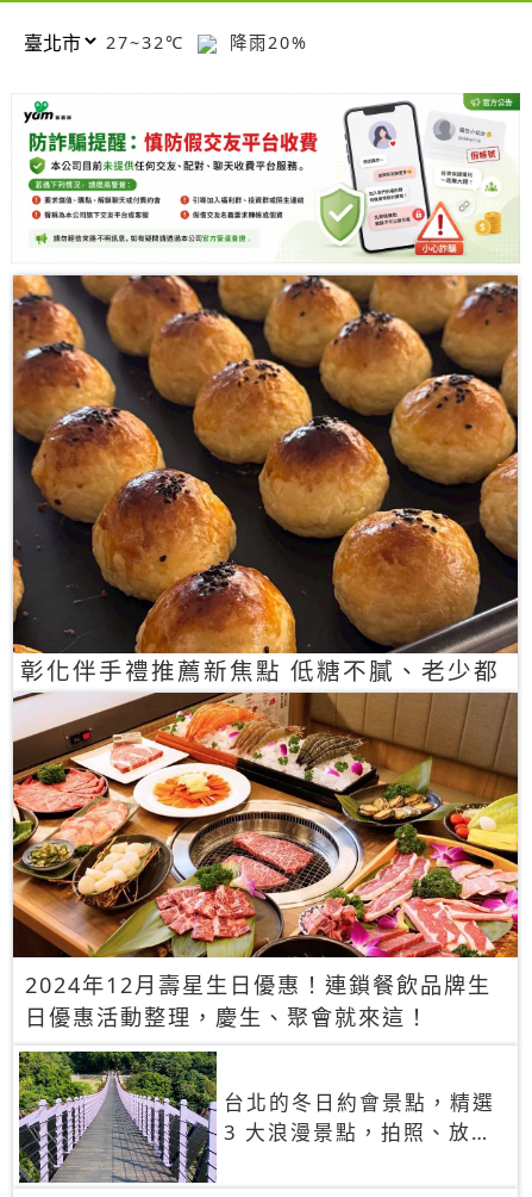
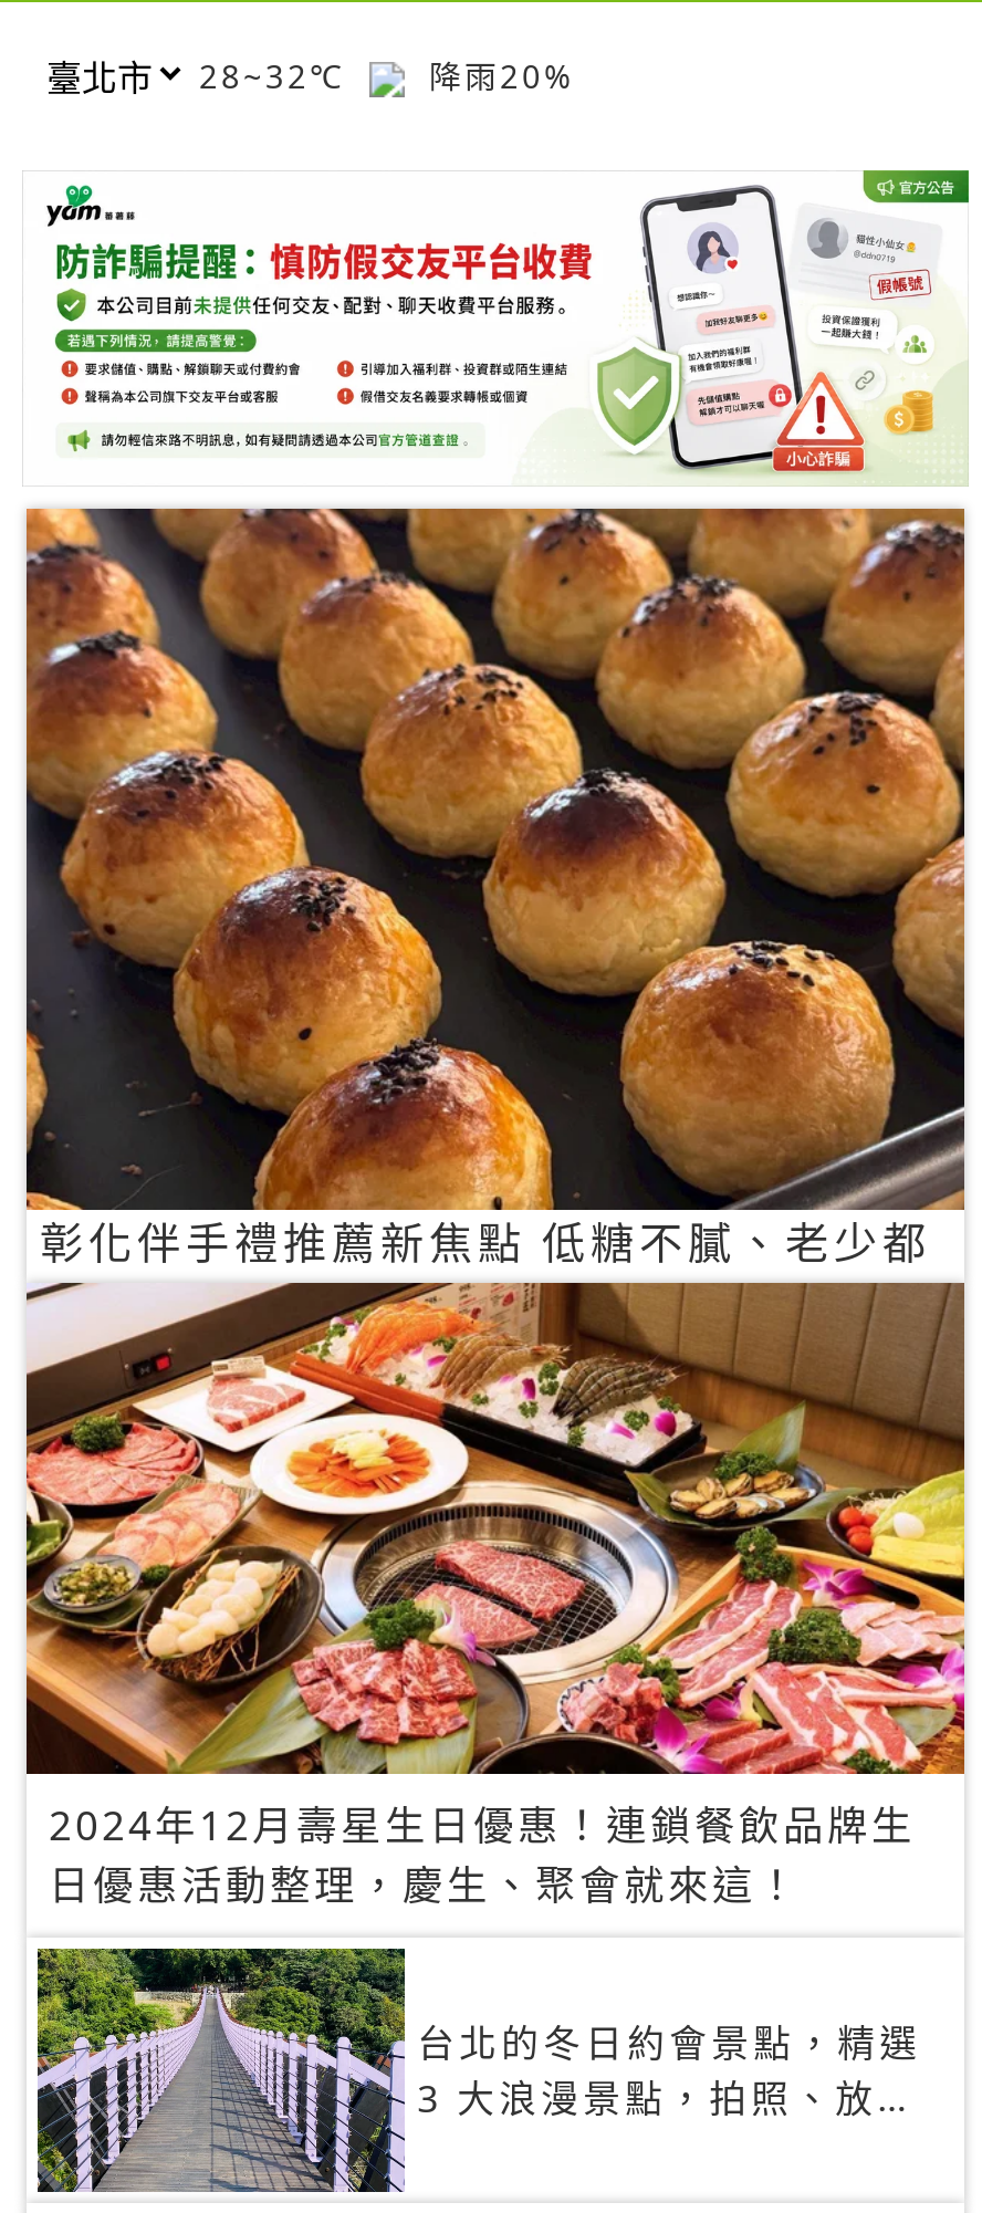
[106,30,308,53] 27~32℃ 降雨20% -> [199,54,575,96] 28~32℃ 降雨20%

